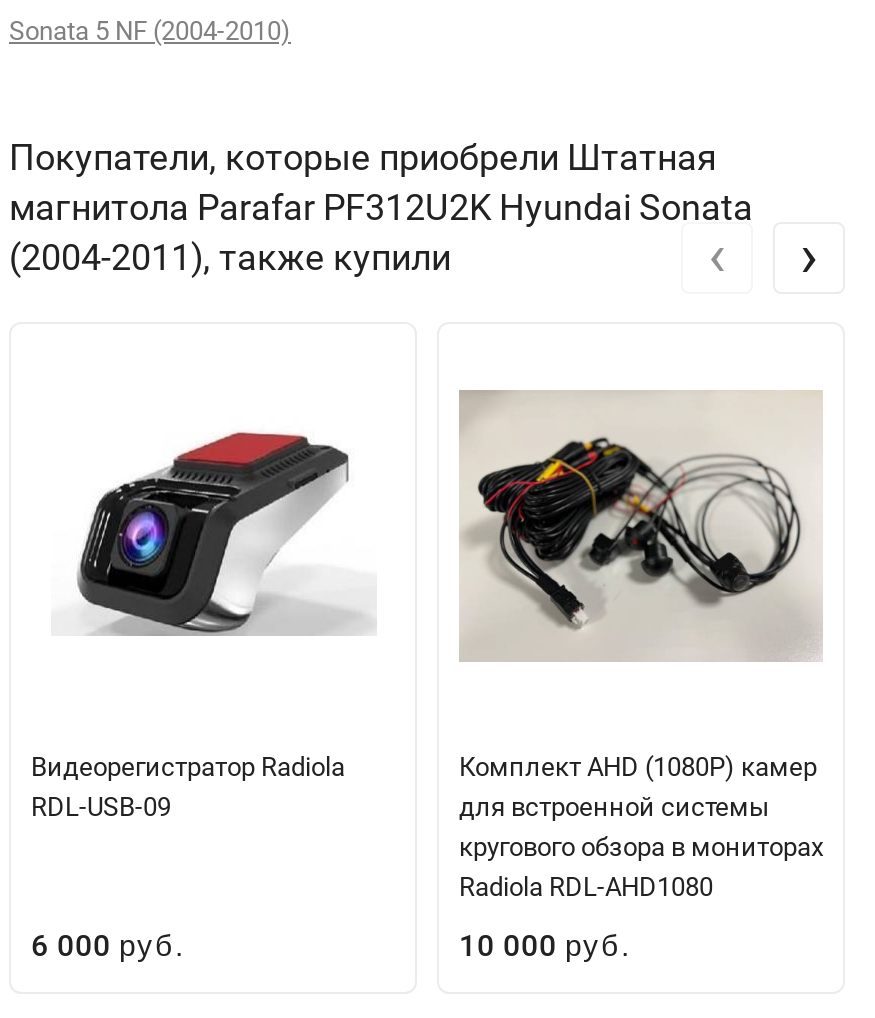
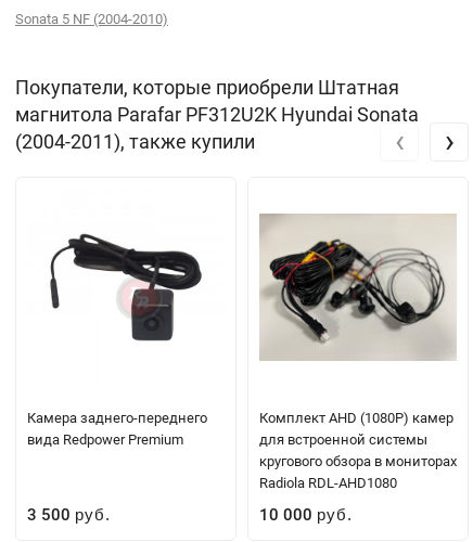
[73,428,375,636] [image] -> [49,233,213,346] [image]
[31,752,345,822] Видеорегистратор Radiola | RDL-USB-09 -> [27,410,207,448] Камера заднего-переднего | вида Redpower Premium
[31,928,185,964] 6 000 руб. -> [27,505,111,525] 3 500 руб.

